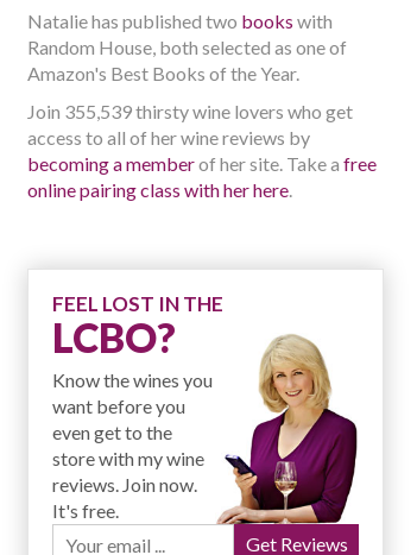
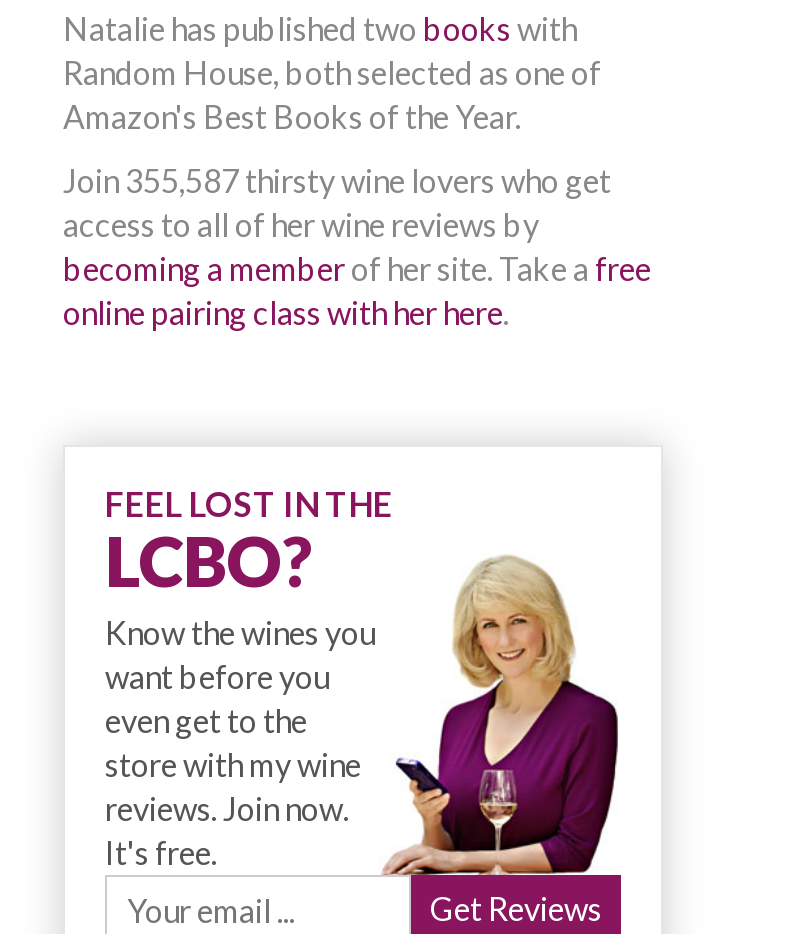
[27,100,353,123] Join 355,539 thirsty wine lovers who get -> [63,162,611,200] Join 355,587 thirsty wine lovers who get

